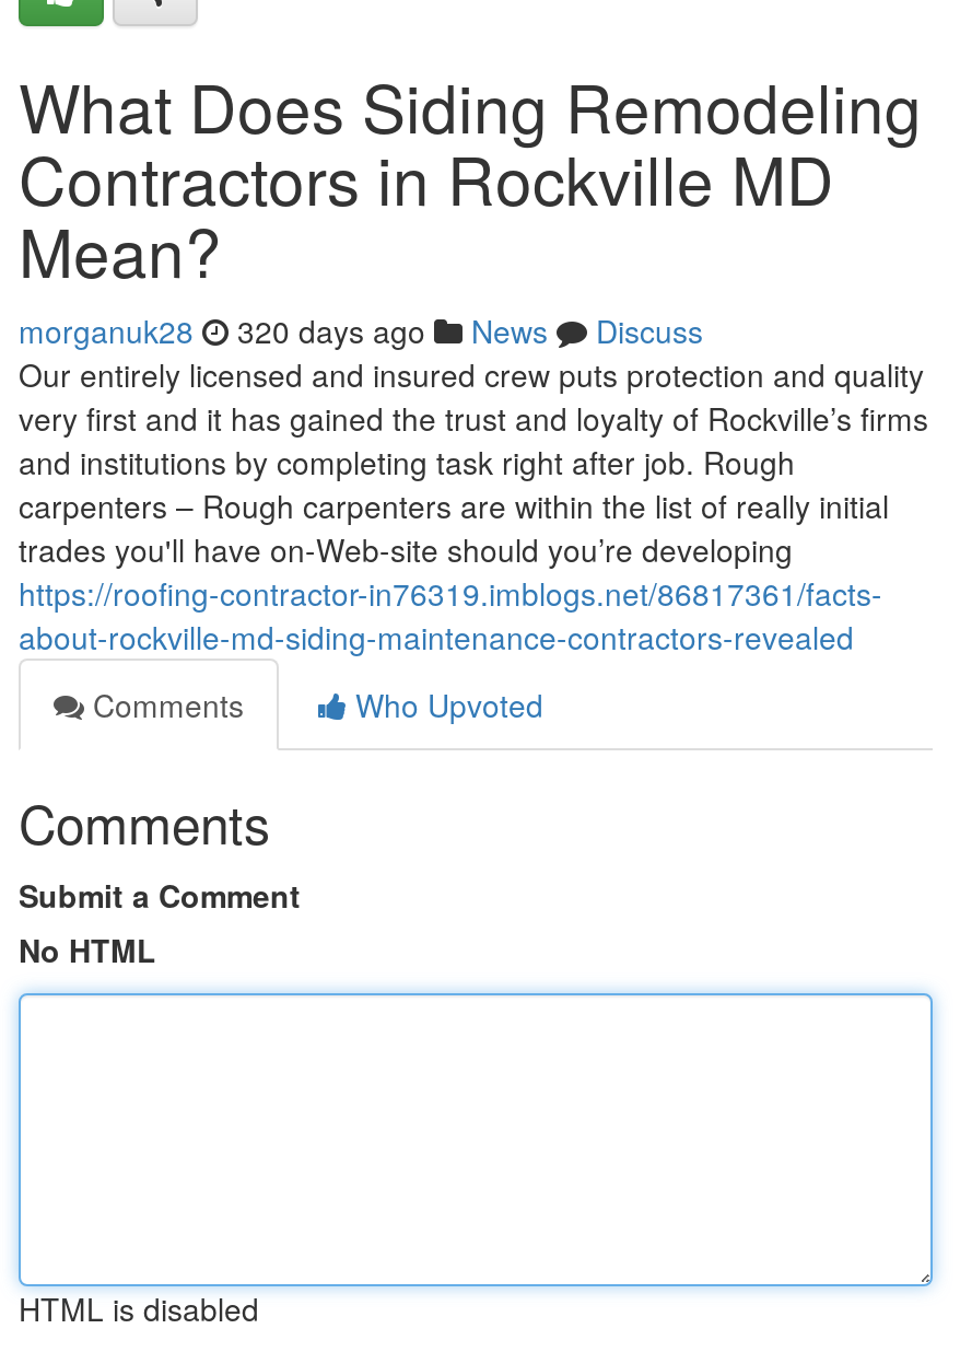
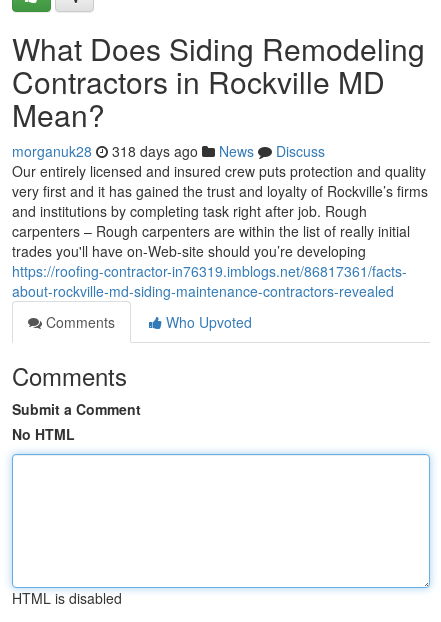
[19,308,703,352] morganuk28 320 days ago News Discuss -> [12,141,325,161] morganuk28 318 days ago News Discuss

